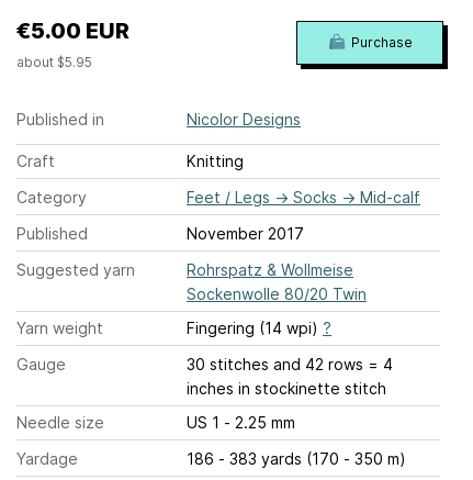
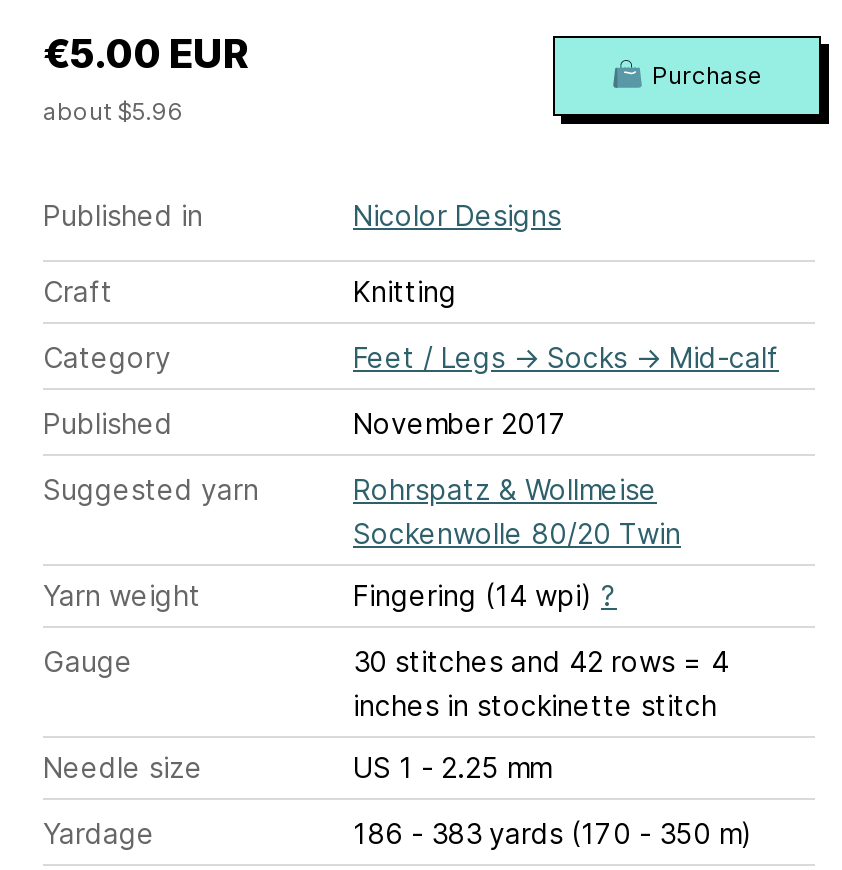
[16,54,92,70] about $5.95 -> [43,96,183,126] about $5.96

